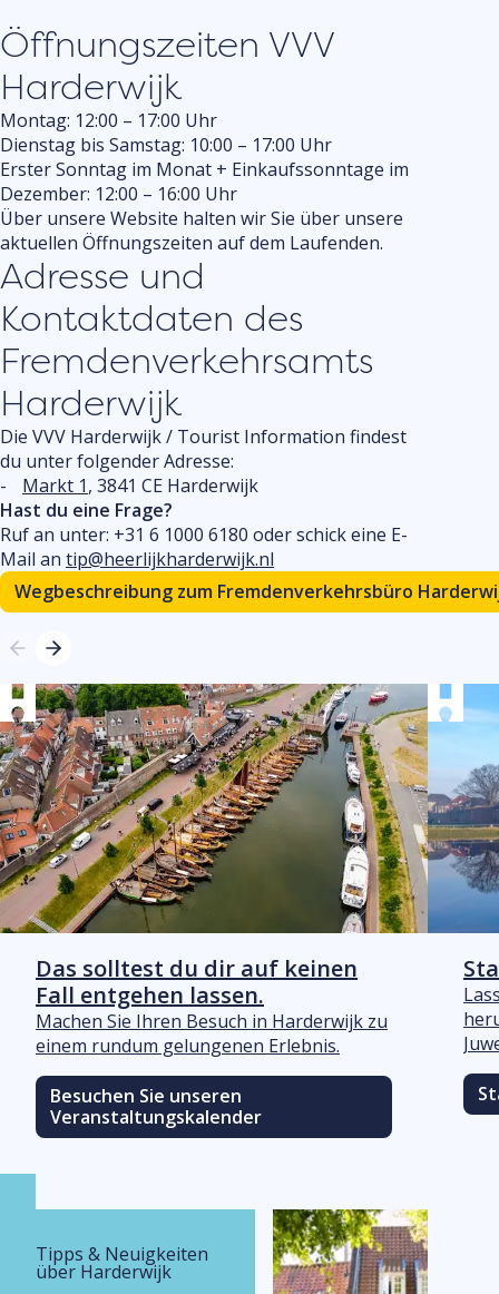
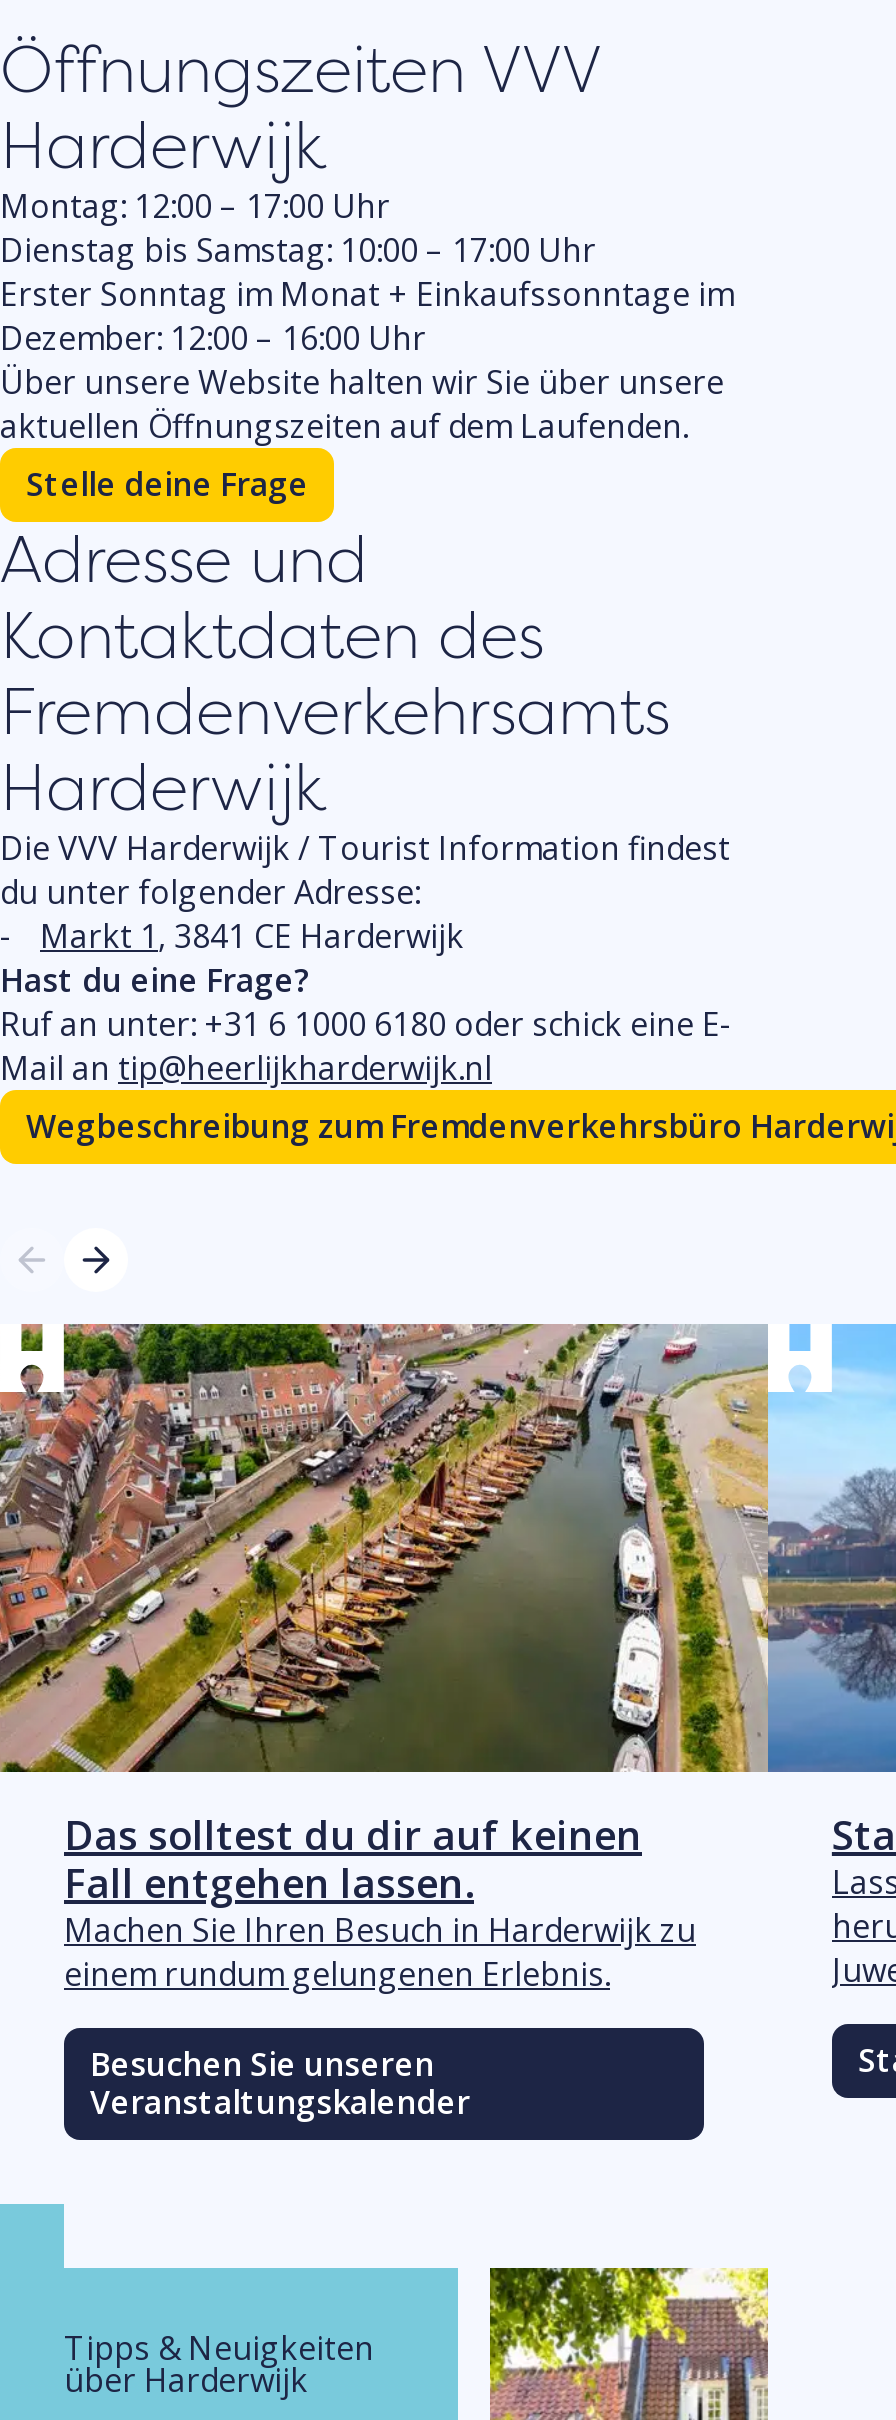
none -> [26,462,308,506] Stelle deine Frage

